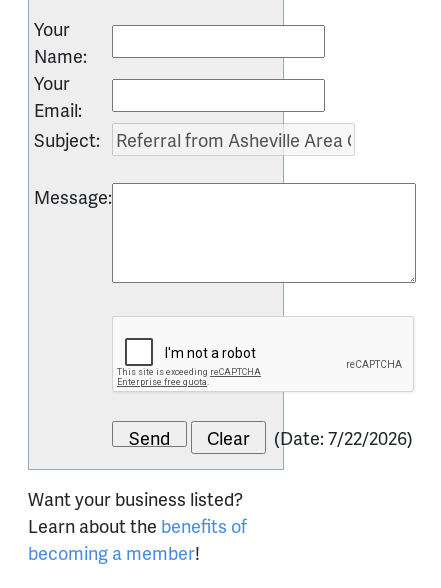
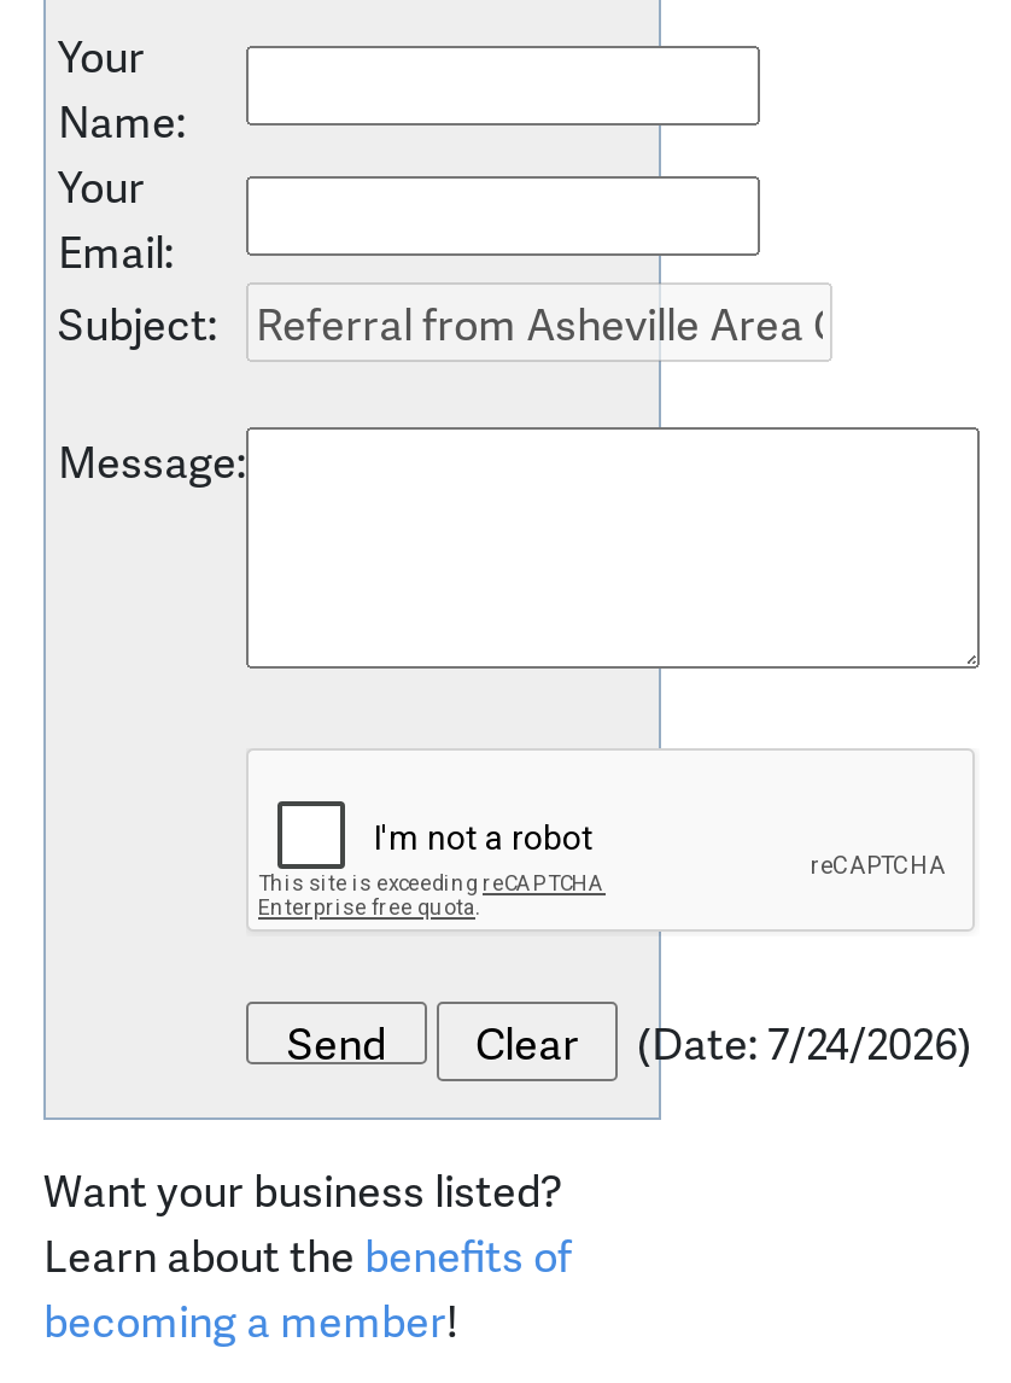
[266,425,413,450] (Date: 7/22/2026) -> [618,1011,972,1072] (Date: 7/24/2026)

